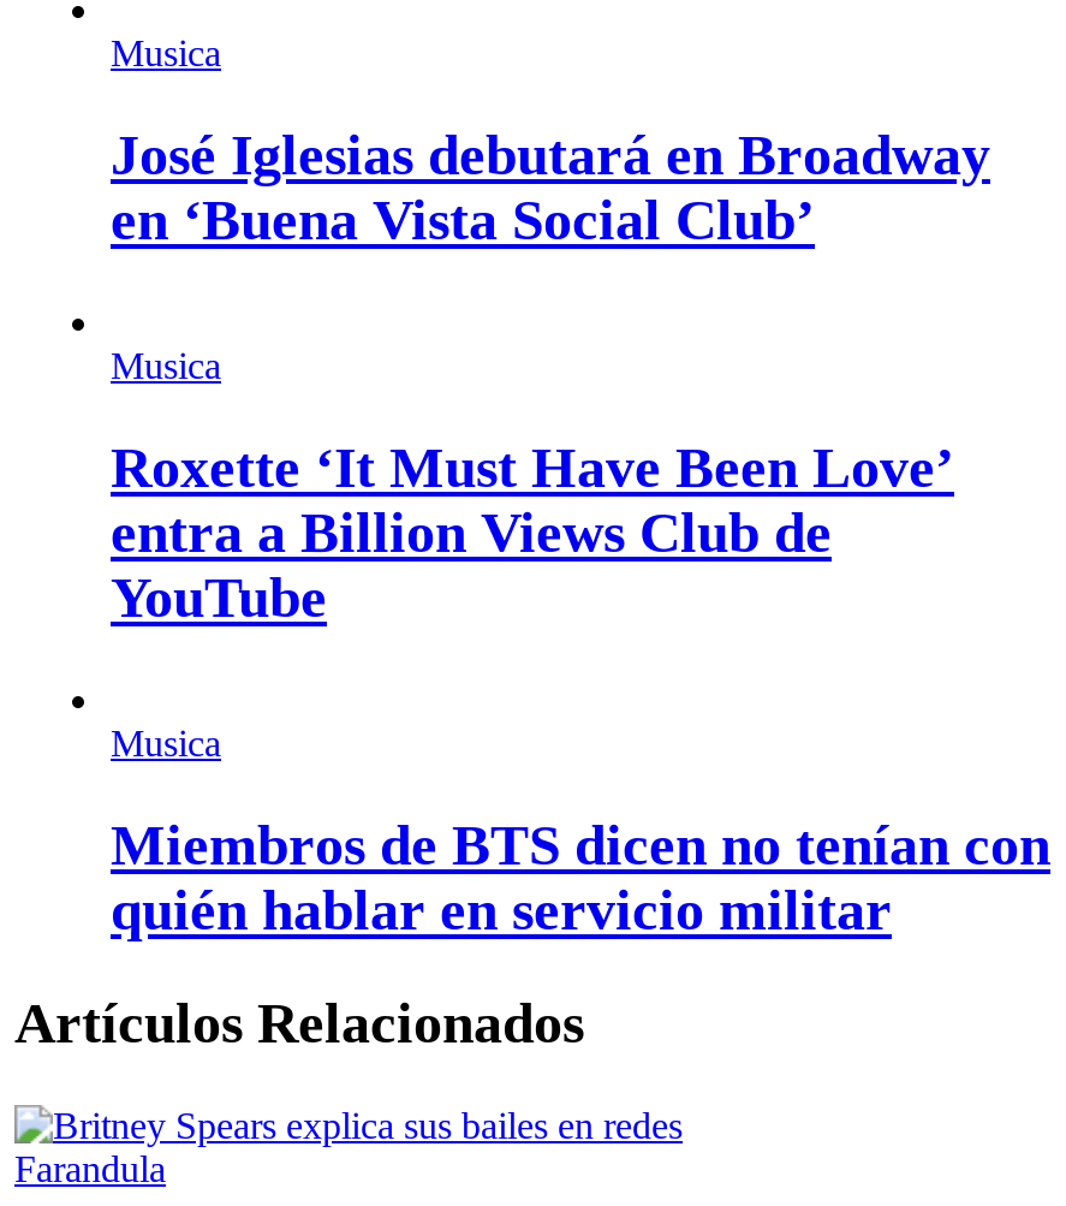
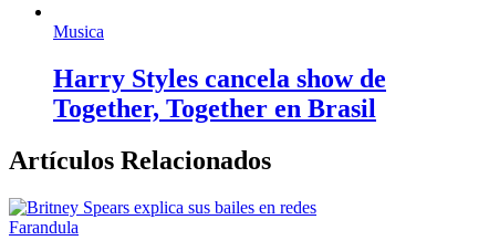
[111,125,1050,941] José Iglesias debutará en Broadway | en ‘Buena Vista Social Club’ | Musica | Roxette ‘It Must Have Been Love’ | entra a Billion Views Club de | YouTube | Musica | Miembros de BTS dicen no tenían con | quién hablar en servicio militar -> [53,64,386,123] Harry Styles cancela show de | Together, Together en Brasil

